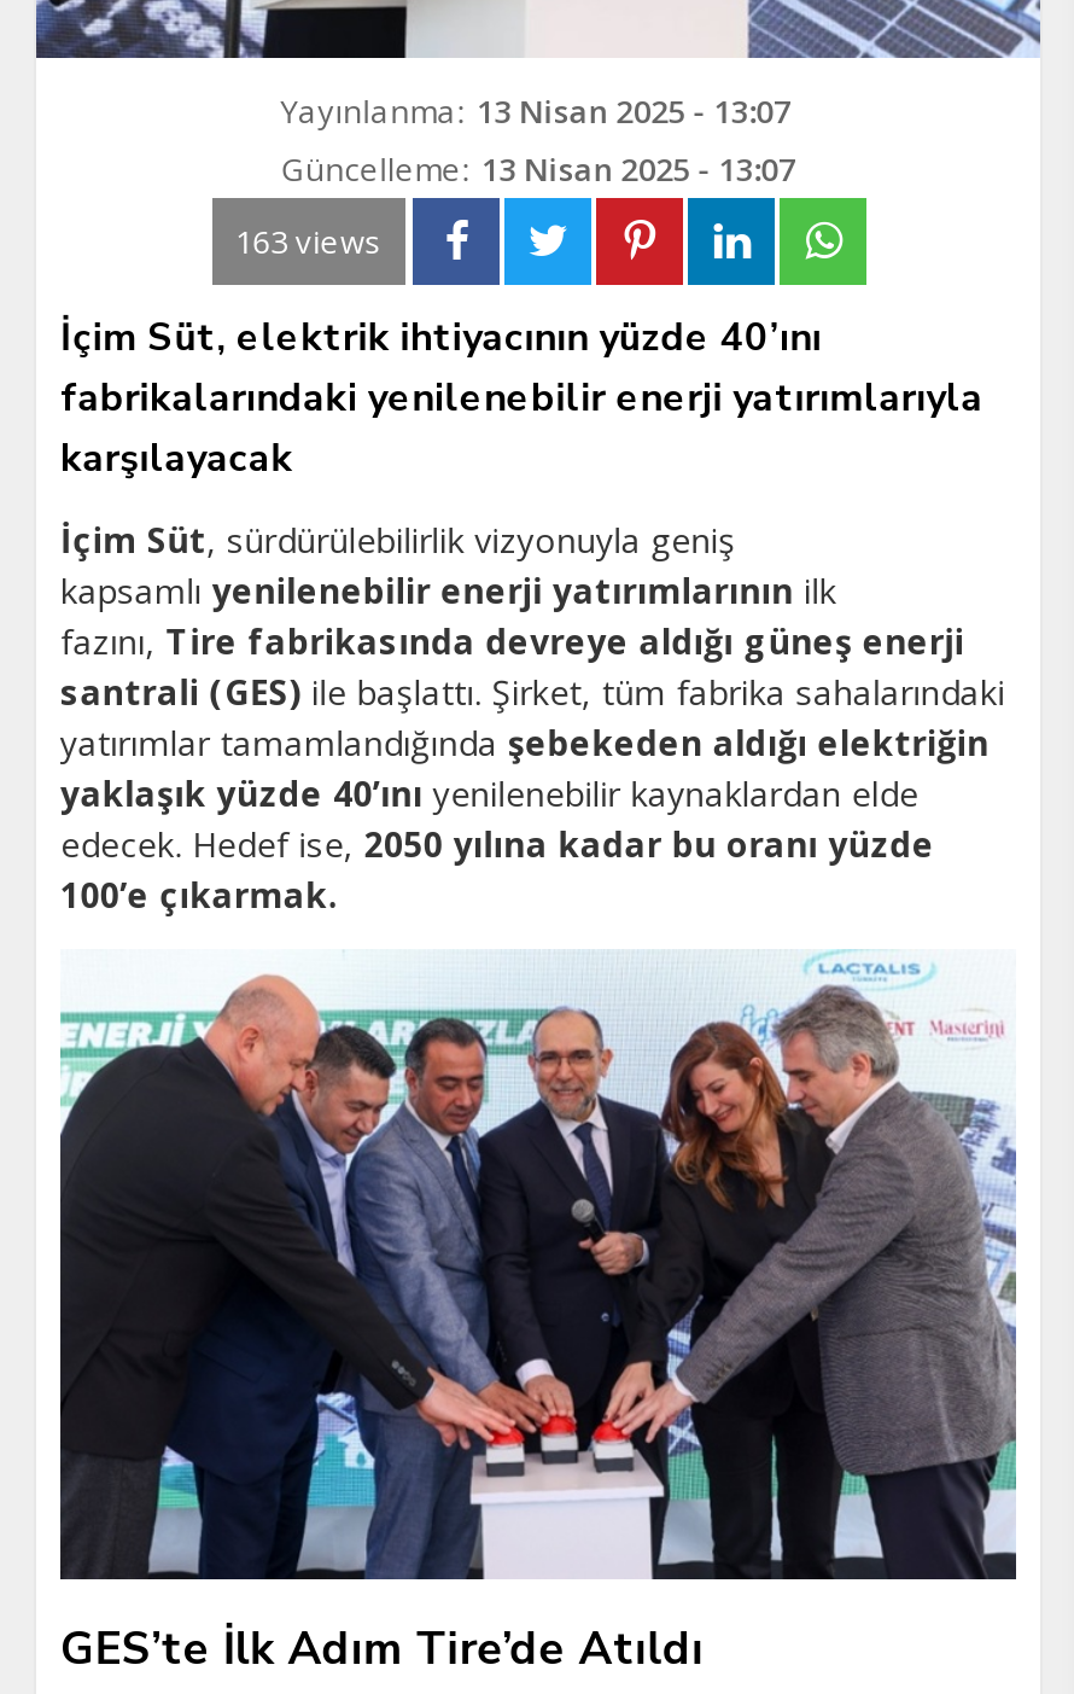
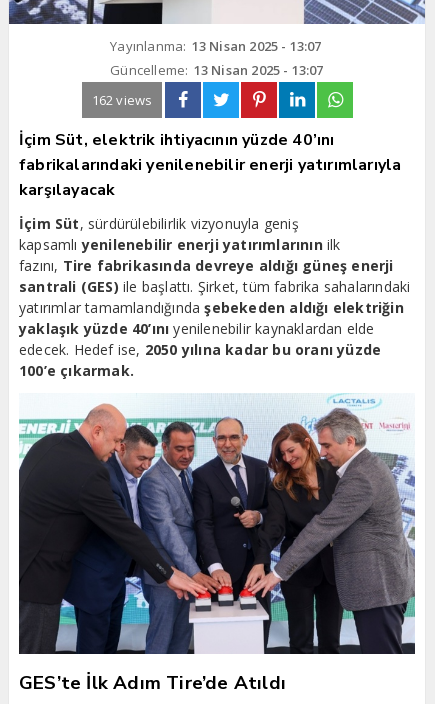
[236,220,382,264] 163 views -> [92,91,152,109] 162 views

